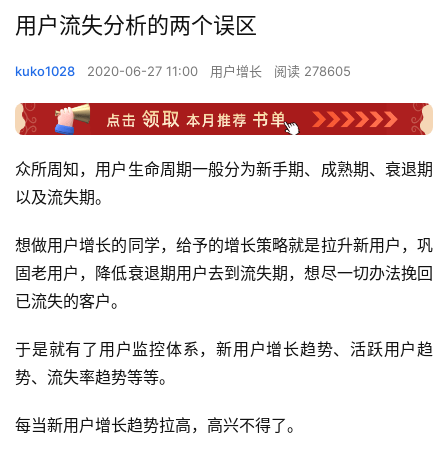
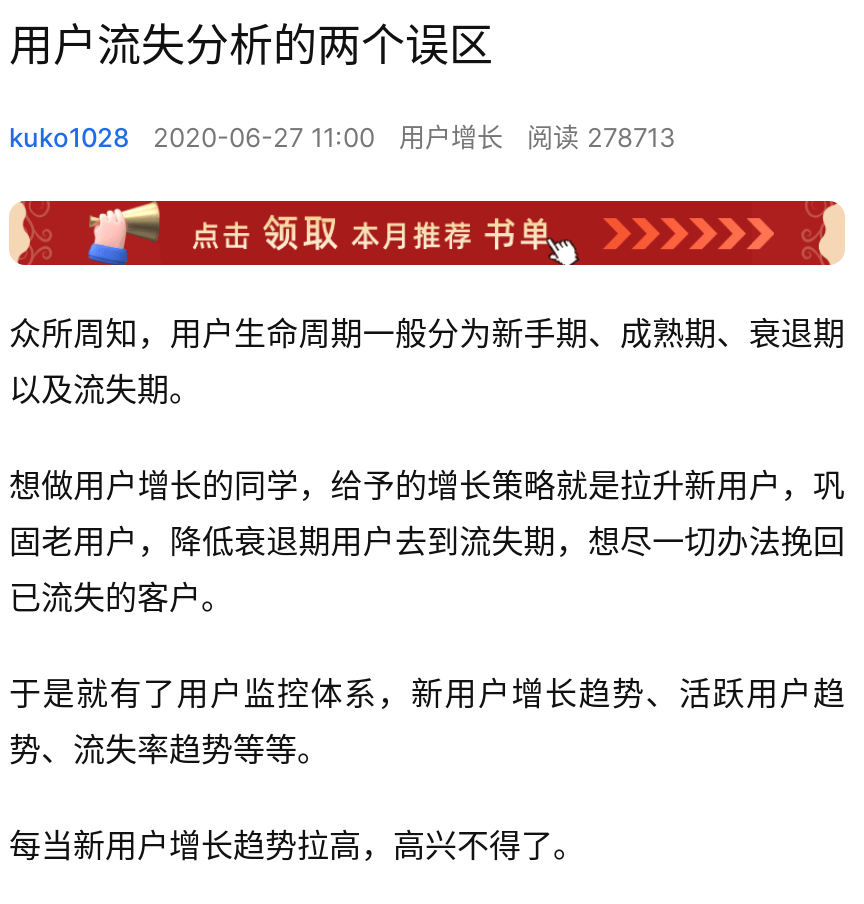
[15,63,351,79] kuko1028 2020-06-27 11:00 用户增长 阅读 278605 -> [9,121,675,153] kuko1028 2020-06-27 11:00 用户增长 阅读 278713

